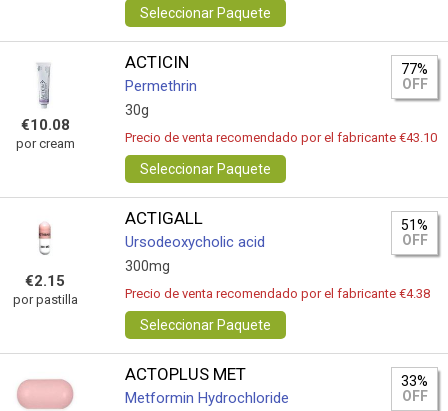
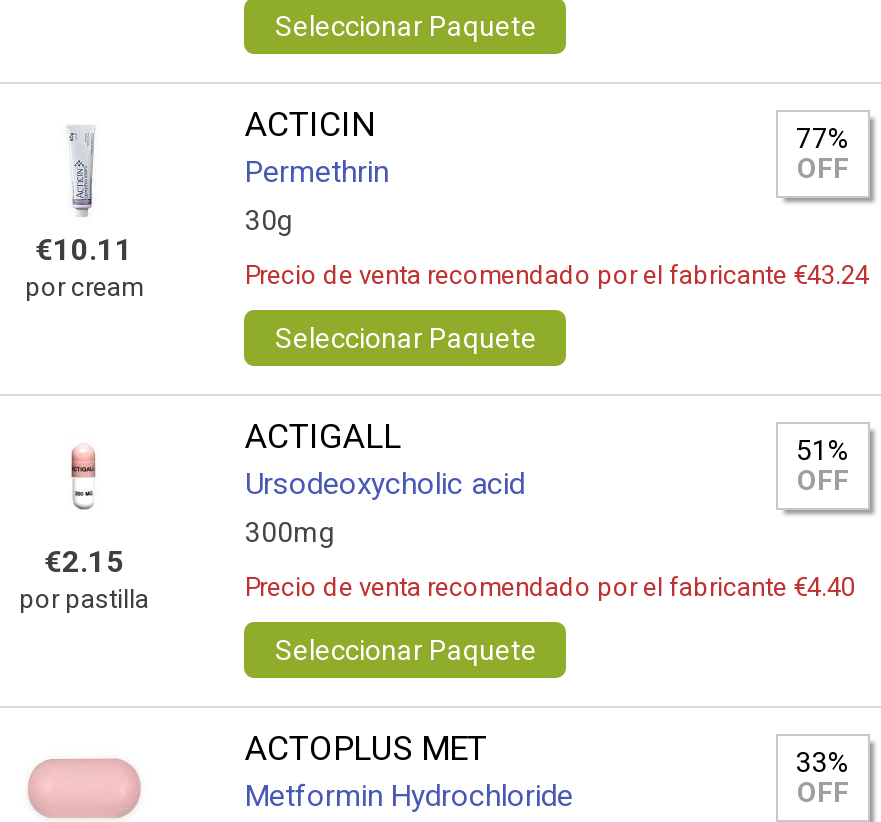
[20,116,69,134] €10.08 -> [35,232,133,268] €10.11
[125,130,437,145] Precio de venta recomendado por el fabricante €43.10 -> [245,260,869,290] Precio de venta recomendado por el fabricante €43.24
[125,286,430,301] Precio de venta recomendado por el fabricante €4.38 -> [245,572,855,602] Precio de venta recomendado por el fabricante €4.40

